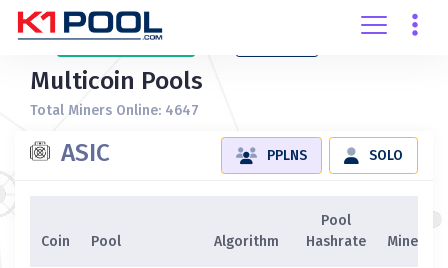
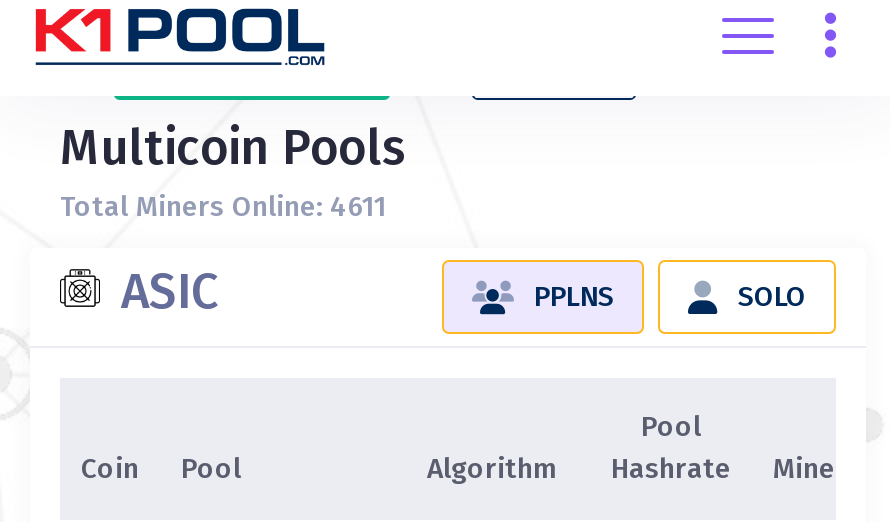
[30,101,199,118] Total Miners Online: 4647 -> [60,189,386,223] Total Miners Online: 4611

